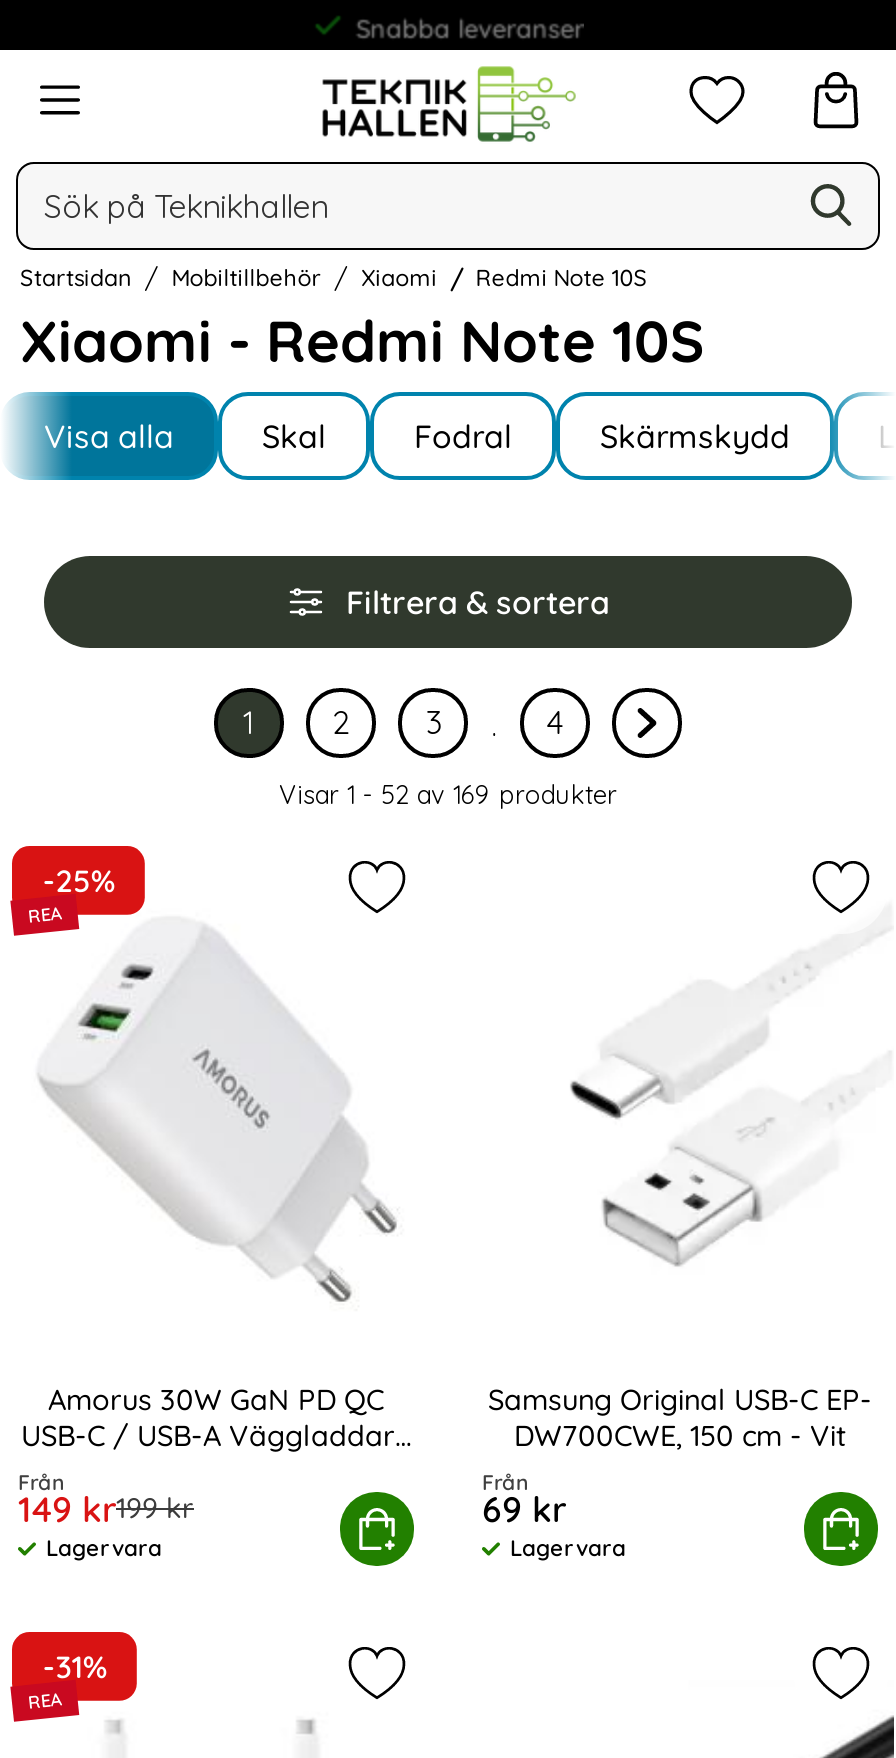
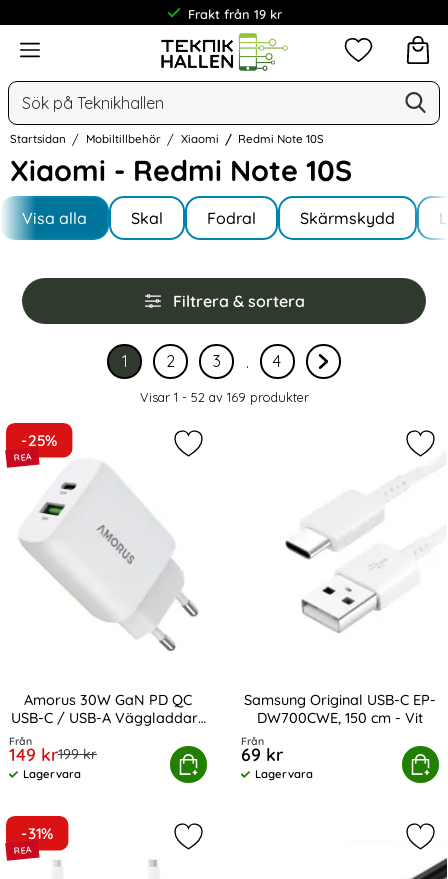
[356,11,584,43] Snabba leveranser -> [188,5,282,21] Frakt från 19 kr

